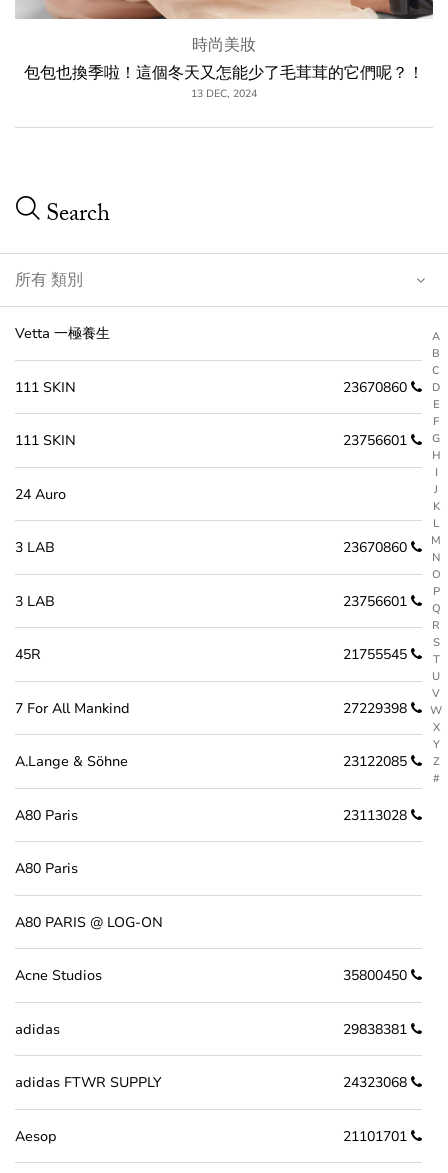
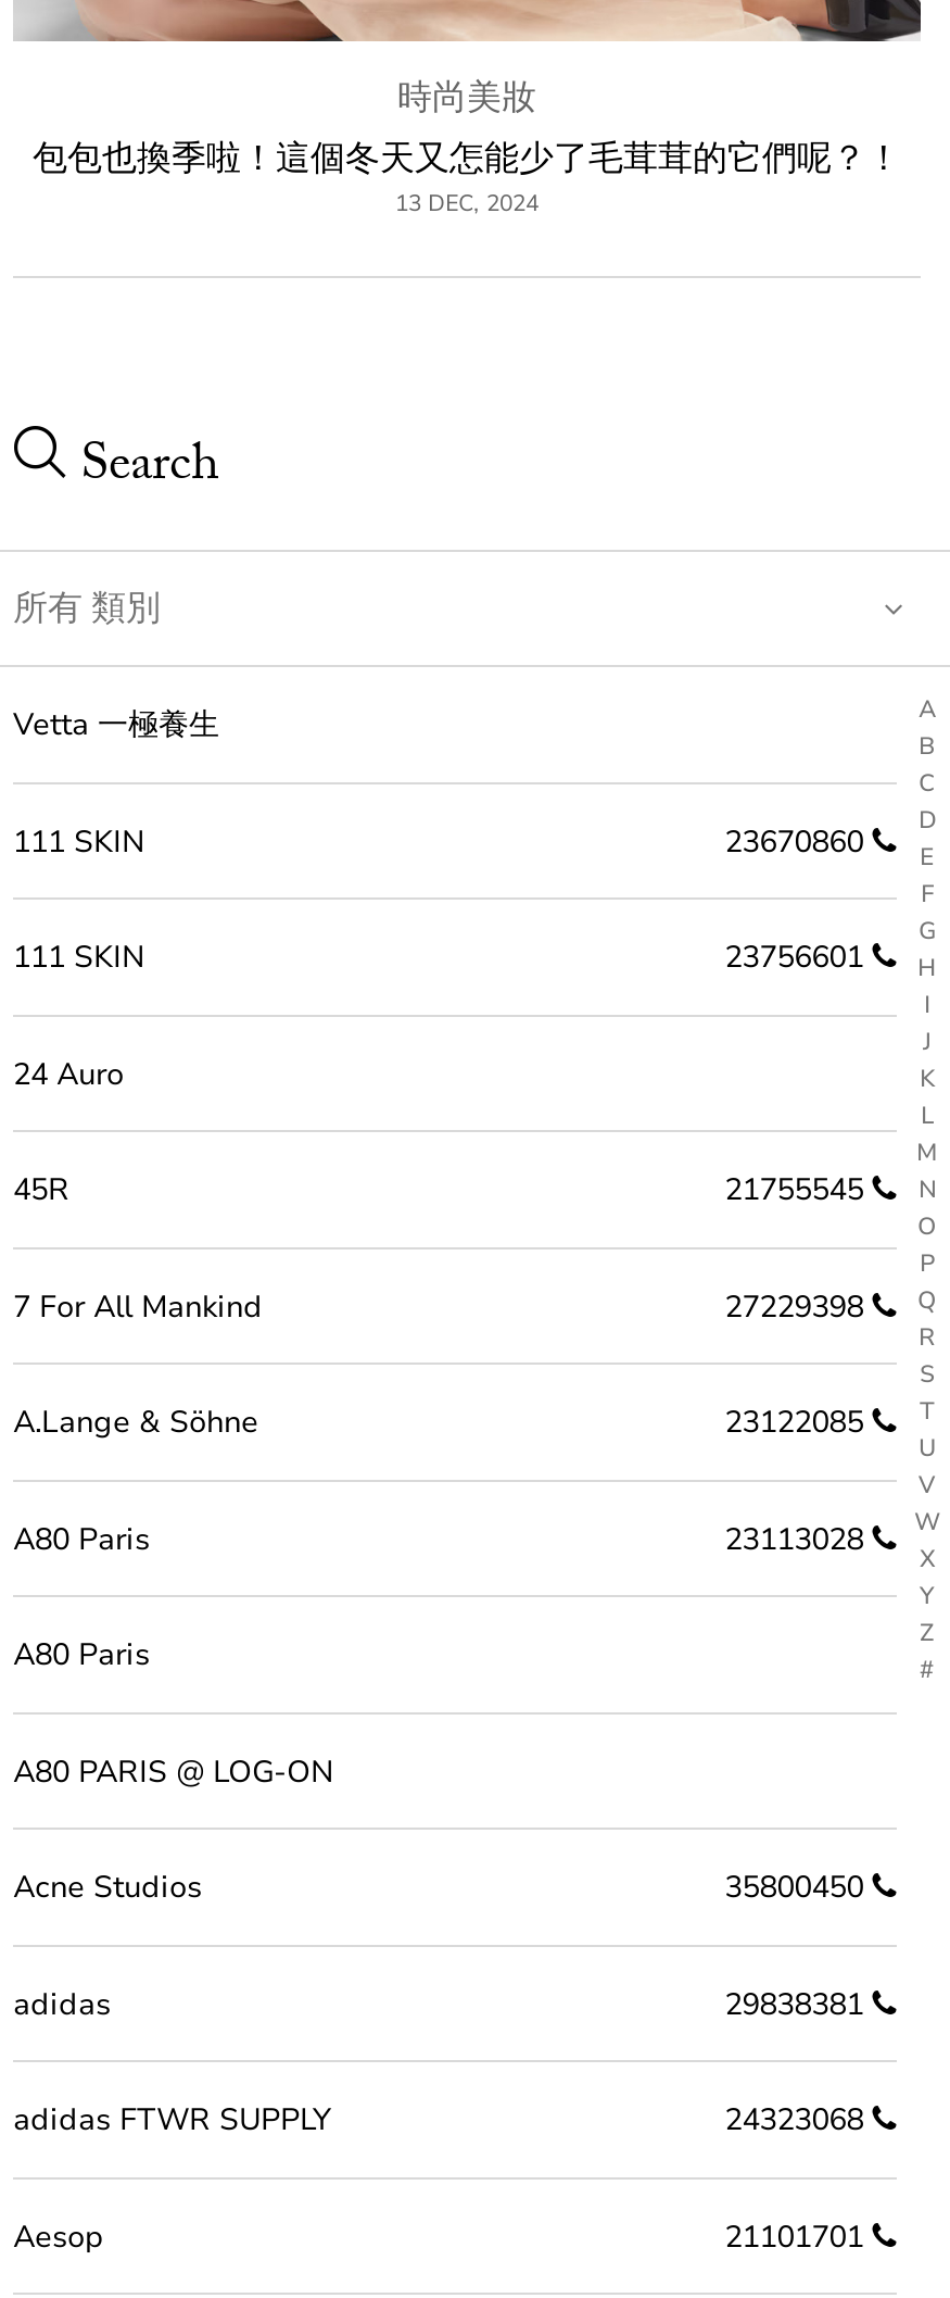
[15,538,411,610] 3 LAB | 23670860 | 3 LAB | 23756601 -> none

